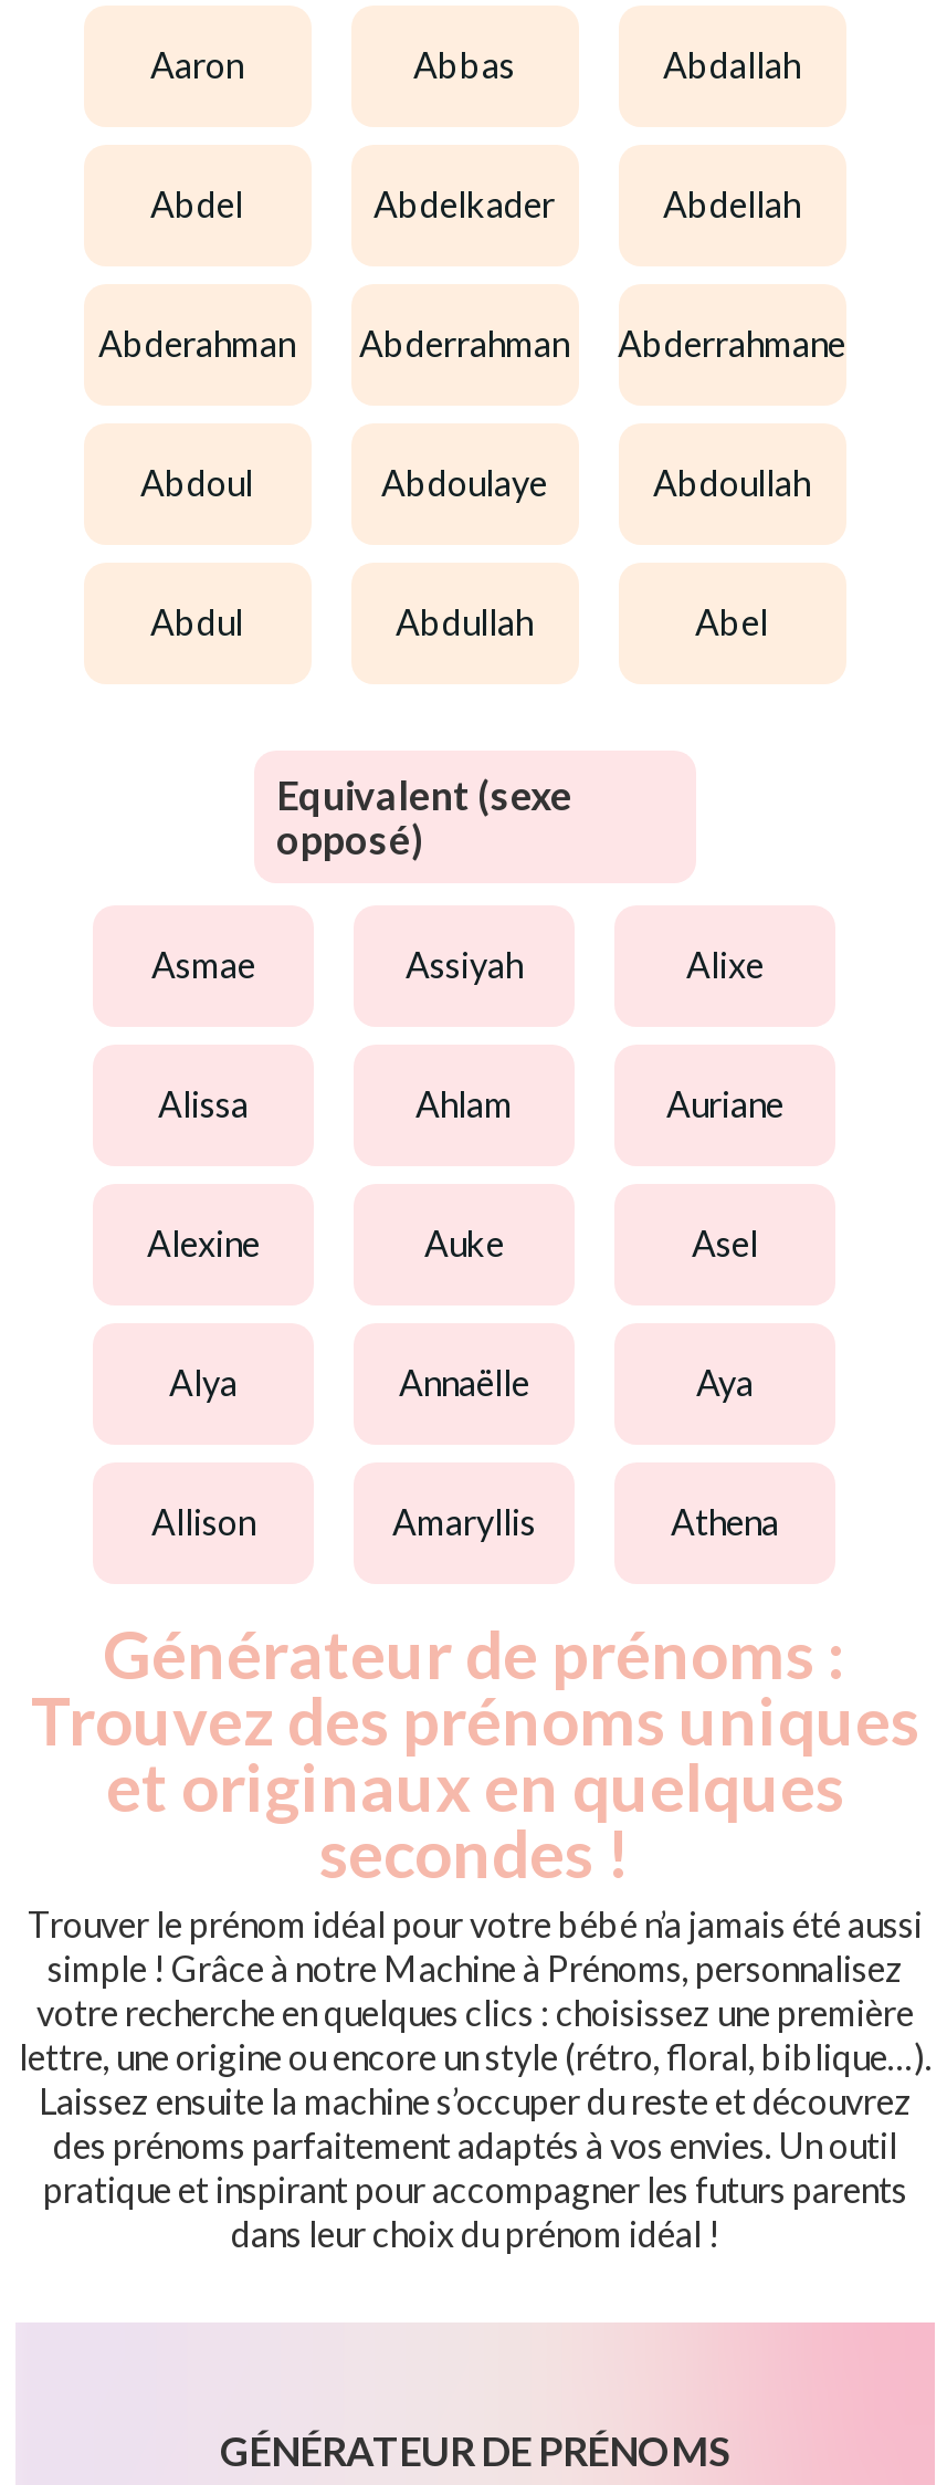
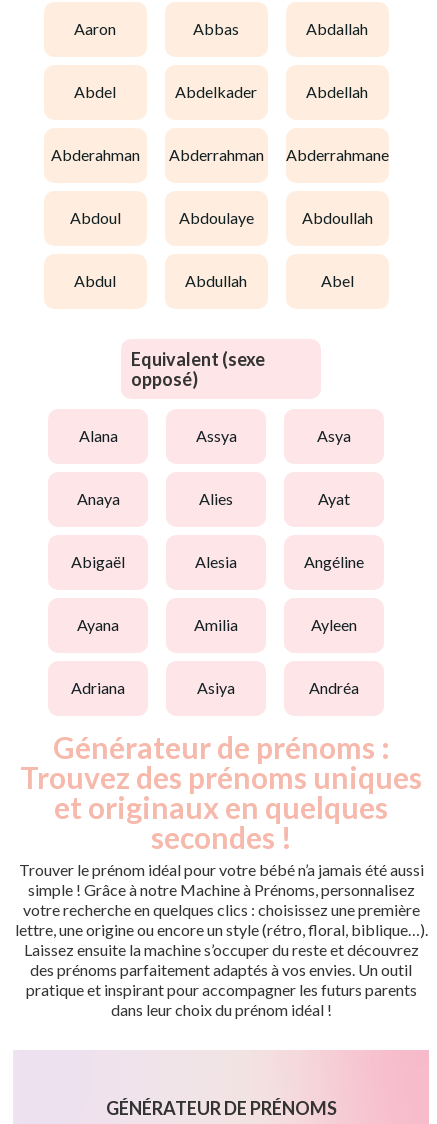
[176,943,764,985] asmae | assiyah | alixe -> [89,426,351,445] alana | assya | asya
[182,1082,783,1124] alissa | ahlam | auriane -> [87,489,350,508] anaya | alies | ayat
[171,1222,758,1264] alexine | auke | asel -> [82,552,364,571] abigaël | alesia | angéline
[193,1361,754,1403] alya | annaëlle | aya -> [87,615,357,634] ayana | amilia | ayleen
[176,1500,779,1542] allison | amaryllis | athena -> [82,678,359,697] adriana | asiya | andréa

